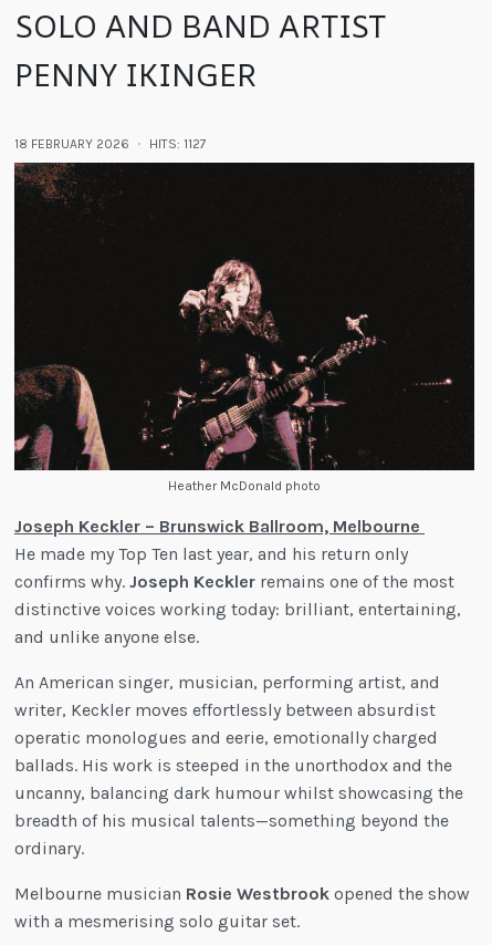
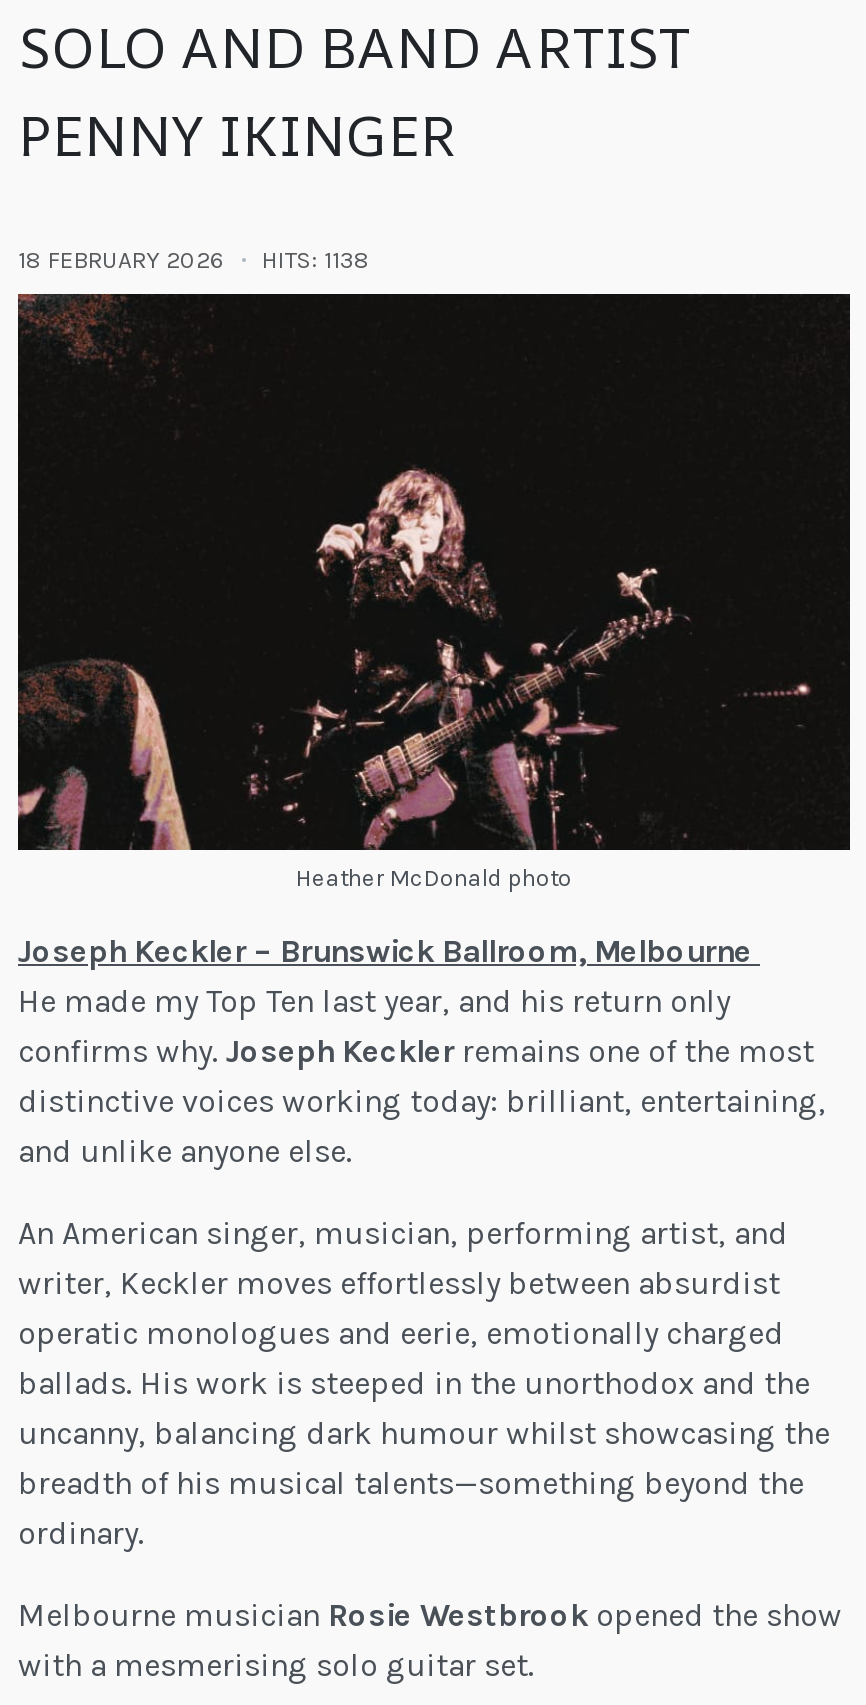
[14,136,207,151] 18 FEBRUARY 2026 HITS: 1127 -> [18,246,370,274] 18 FEBRUARY 2026 HITS: 1138

